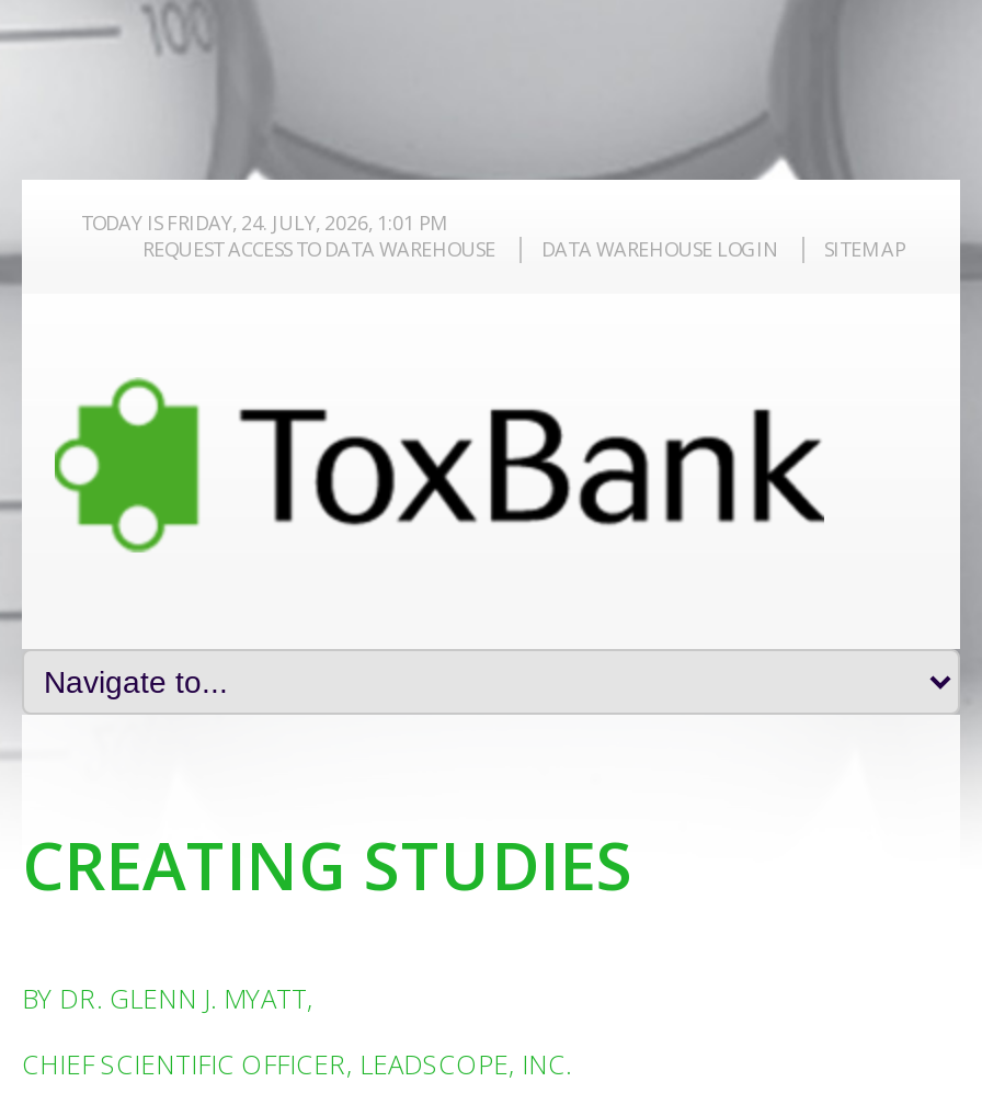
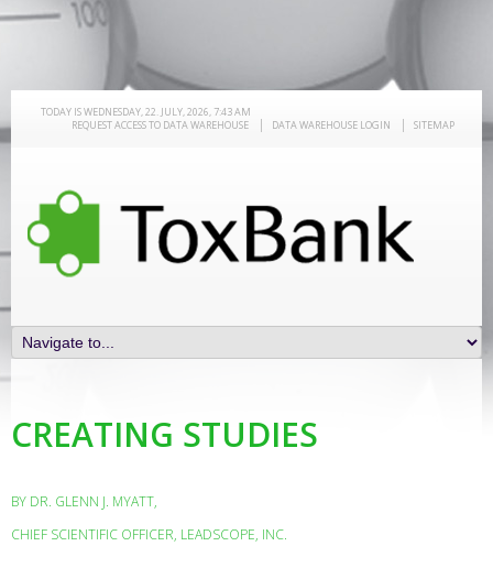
[81,208,449,237] TODAY IS FRIDAY, 24. JULY, 2026, 1:01 PM -> [41,105,251,119] TODAY IS WEDNESDAY, 22. JULY, 2026, 7:43 AM

